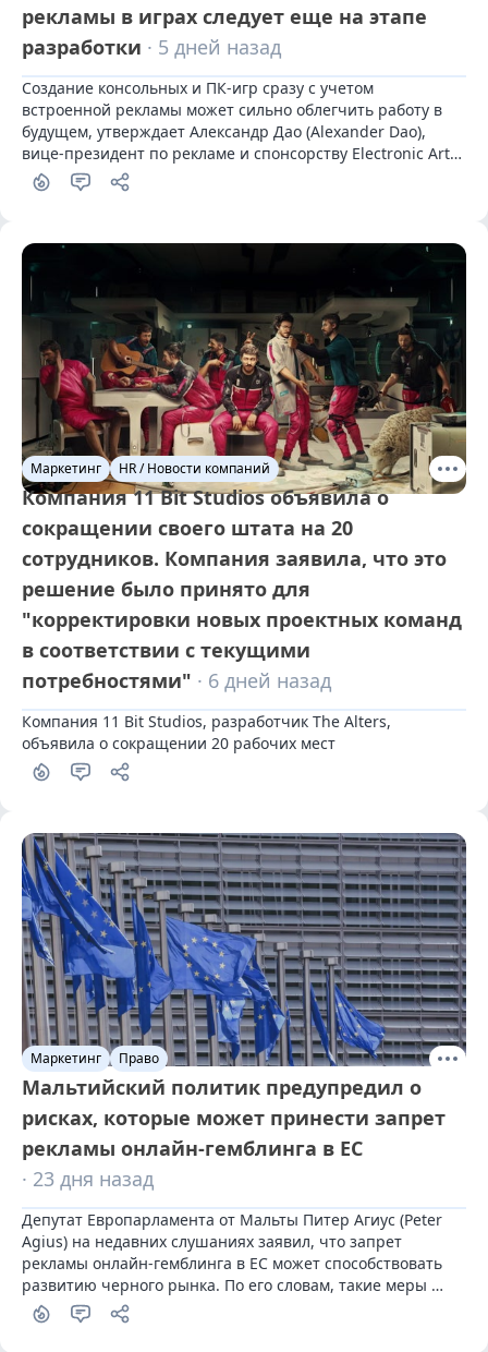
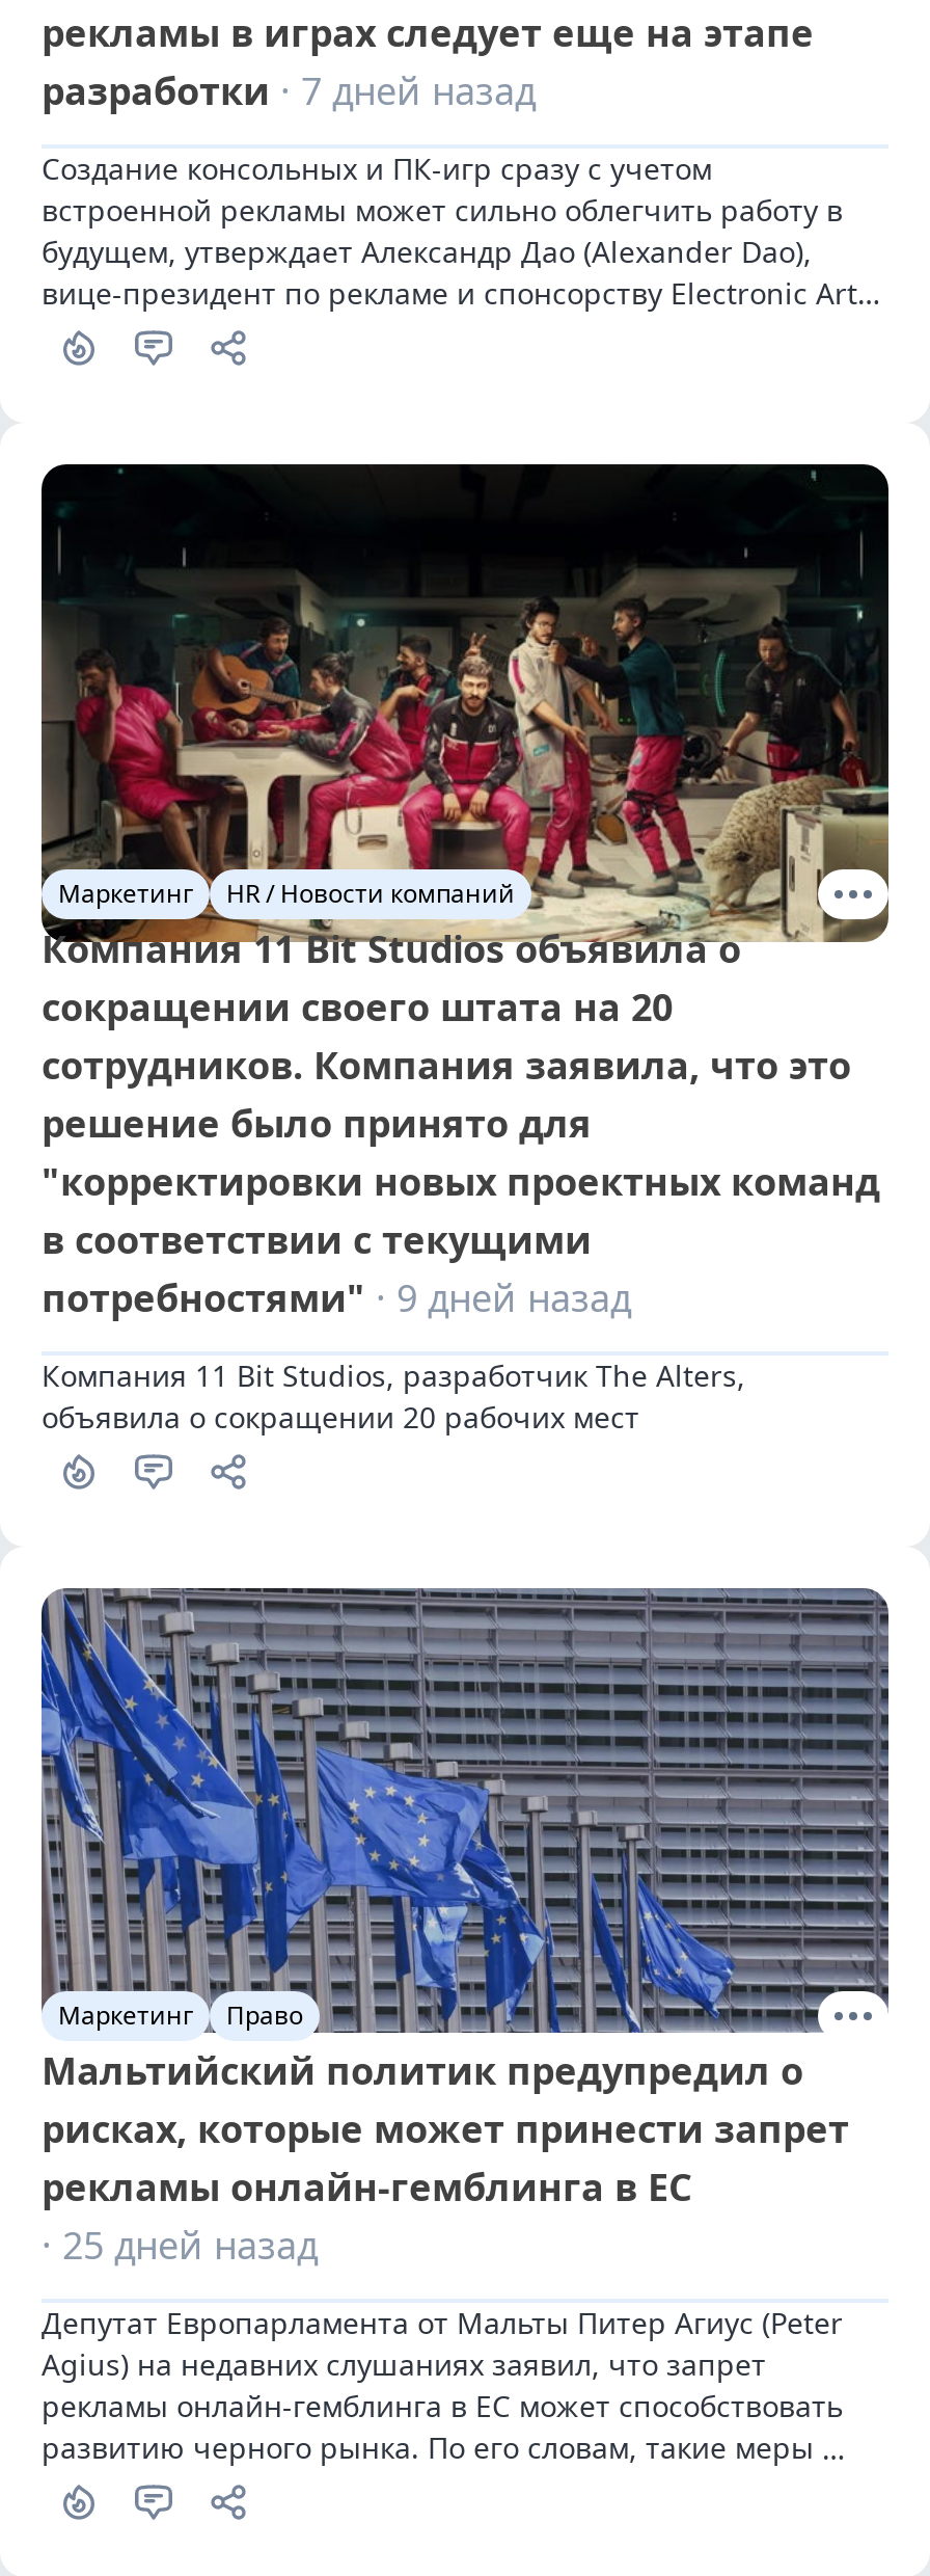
[22,34,281,60] разработки · 5 дней назад -> [42,65,536,115] разработки · 7 дней назад
[22,667,331,694] потребностями" · 6 дней назад -> [42,1272,631,1321] потребностями" · 9 дней назад
[22,1165,154,1192] · 23 дня назад -> [42,2221,318,2270] · 25 дней назад

